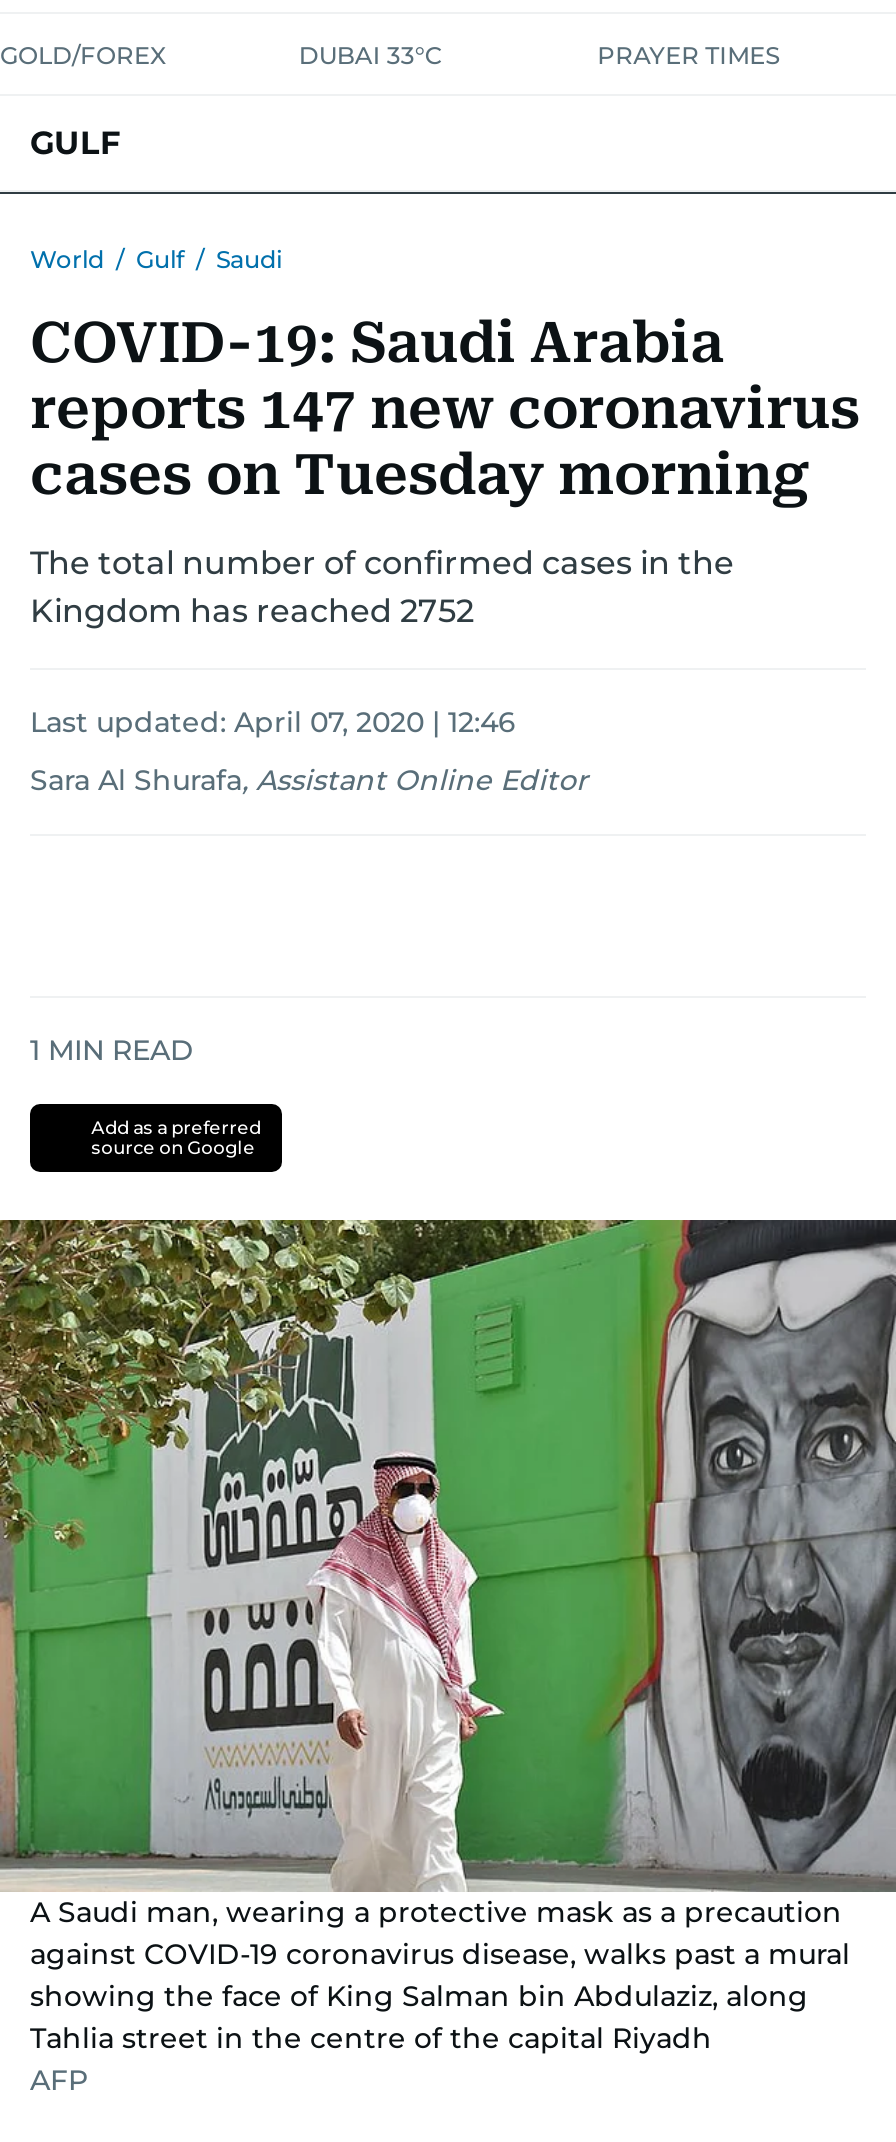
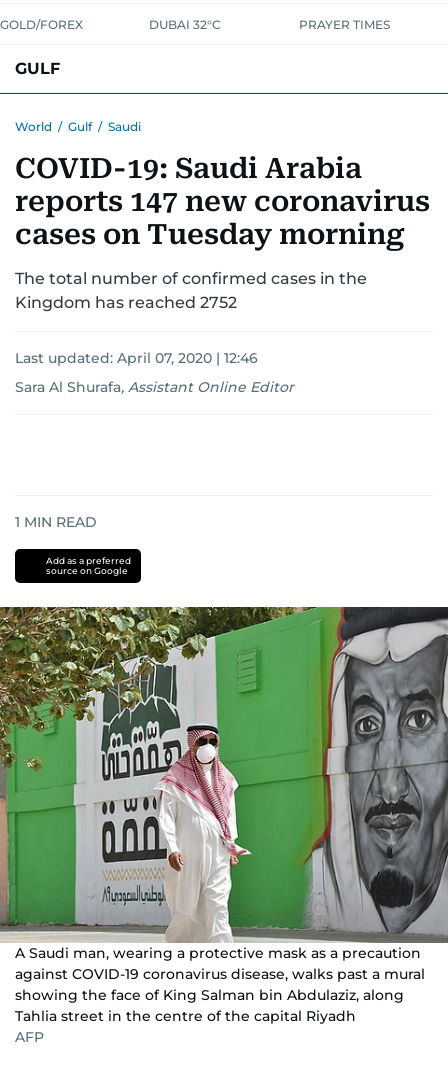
[299,40,443,70] DUBAI 33°C -> [149,17,221,32] DUBAI 32°C

